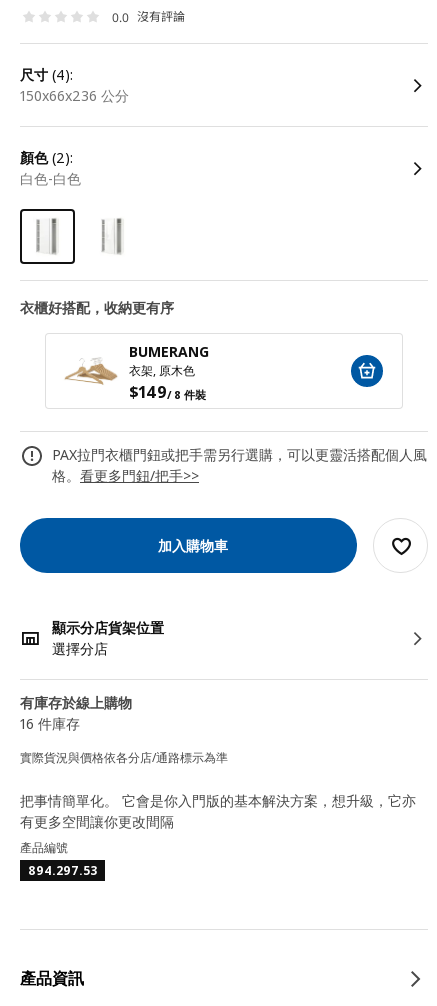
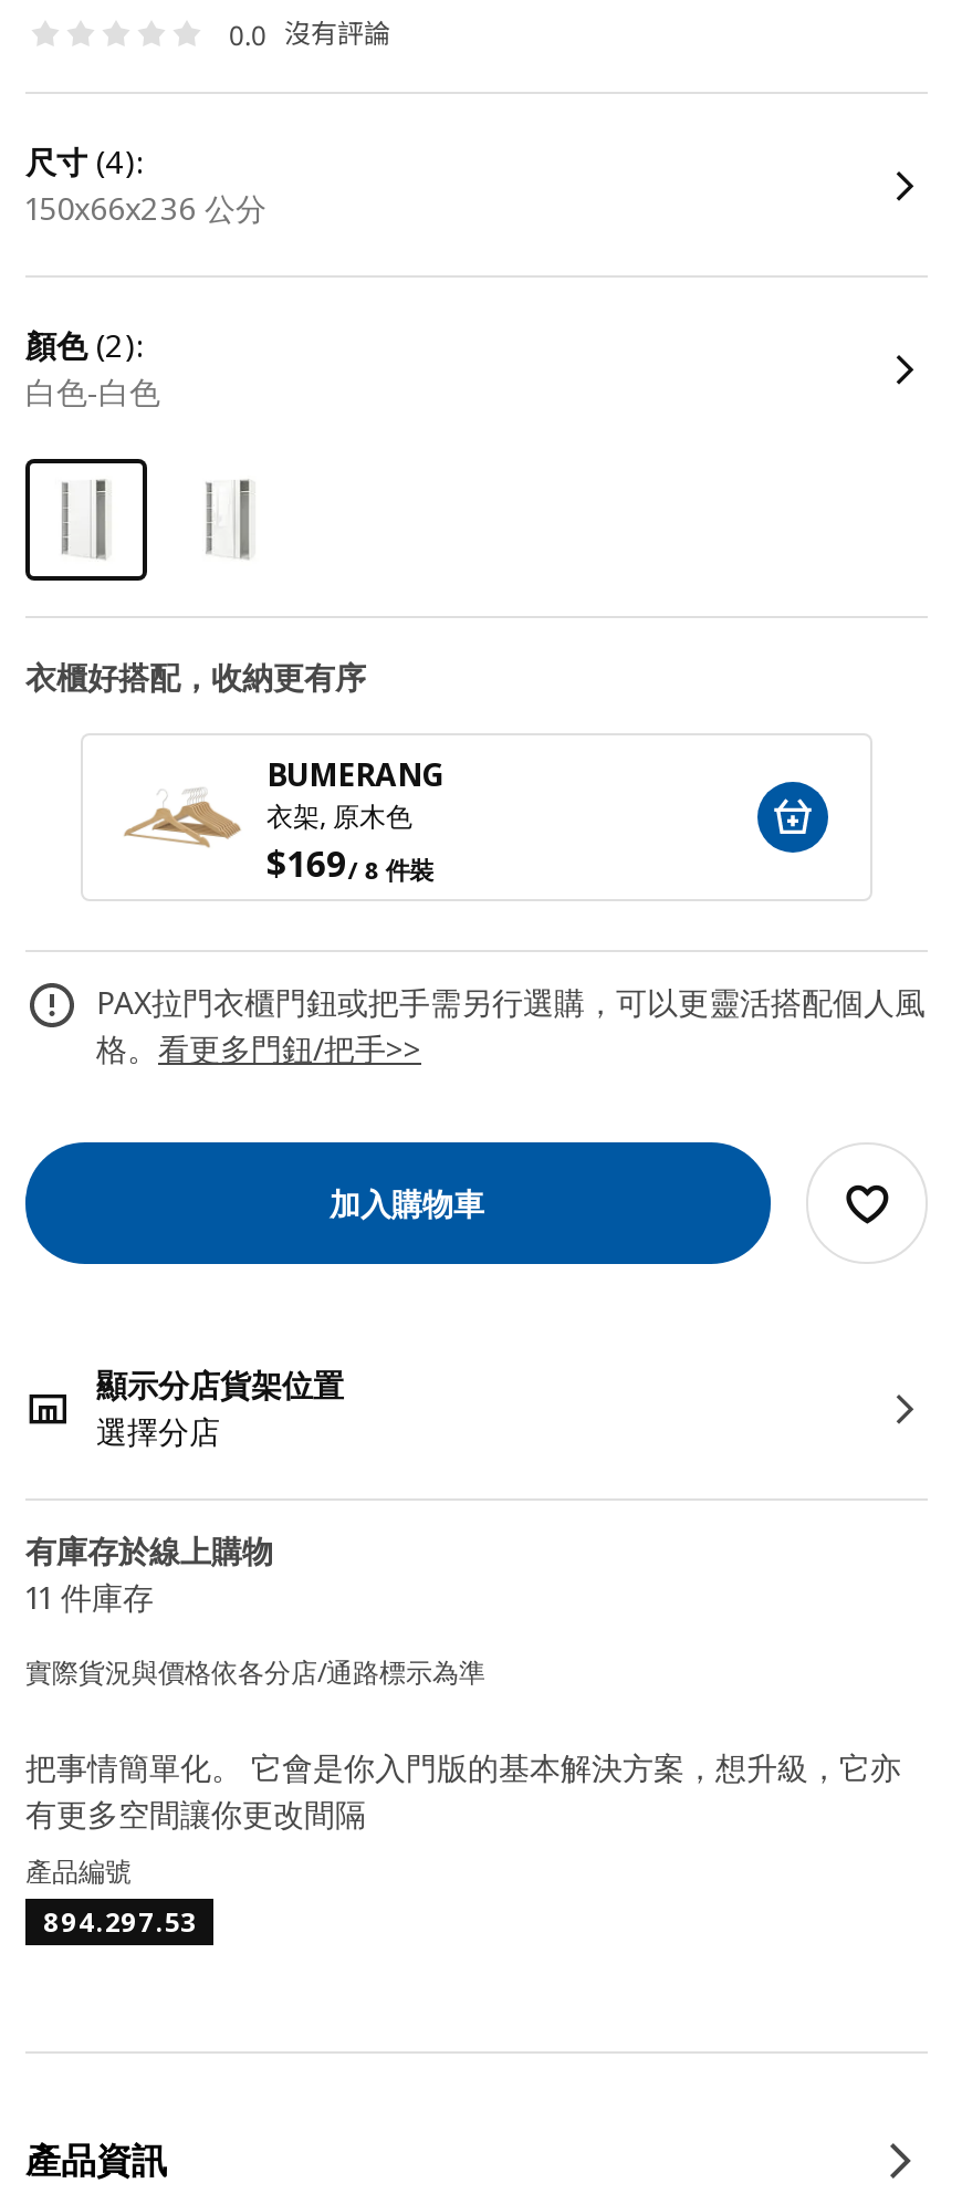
[129,381,205,403] $149/ 8 件裝 -> [266,839,433,888] $169/ 8 件裝
[20,714,80,733] 16 件庫存 -> [25,1576,154,1618] 11 件庫存

